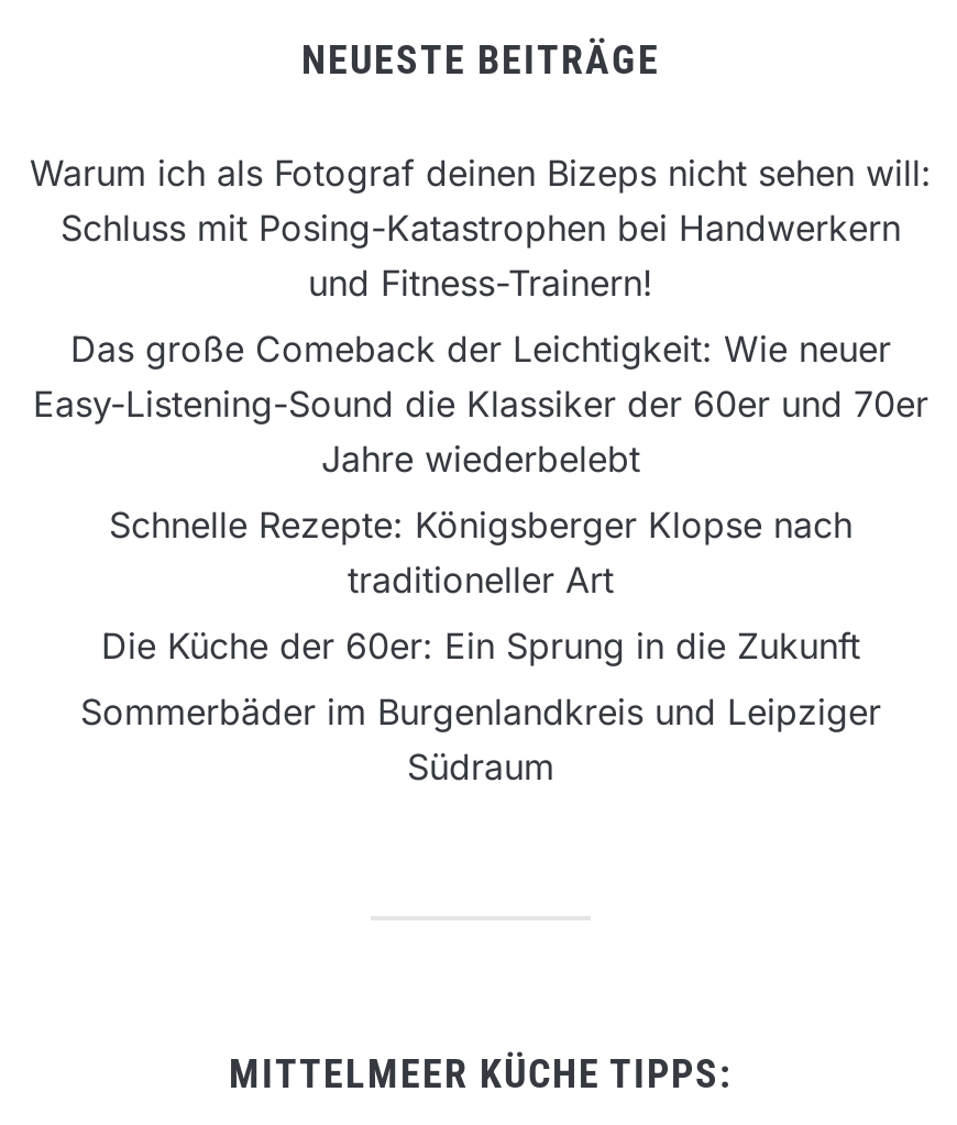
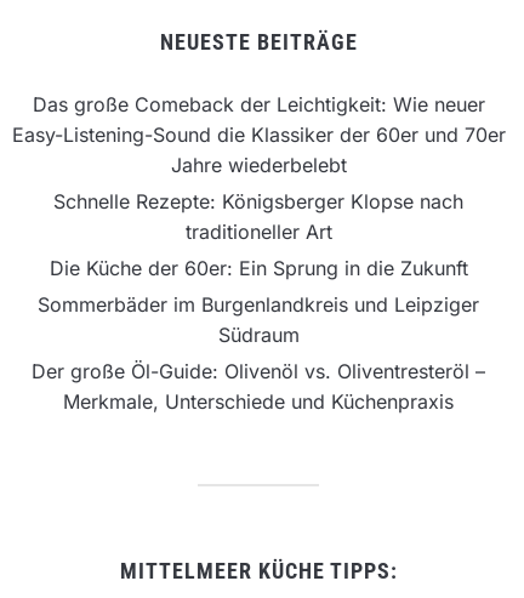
[30,150,932,304] Warum ich als Fotograf deinen Bizeps nicht sehen will: | Schluss mit Posing-Katastrophen bei Handwerkern | und Fitness-Trainern! -> none
moved [33,326,928,788] -> [12,93,505,347]: Das große Comeback der Leichtigkeit: Wie neuer | Easy-Listening-Sound die Klassiker der 60er und 70er | Jahre wiederbelebt | Schnelle Rezepte: Königsberger Klopse nach | traditioneller Art | Die Küche der 60er: Ein Sprung in die Zukunft | Sommerbäder im Burgenlandkreis und Leipziger | Südraum
none -> [32,359,485,414] Der große Öl-Guide: Olivenöl vs. Oliventresteröl – | Merkmale, Unterschiede und Küchenpraxis

